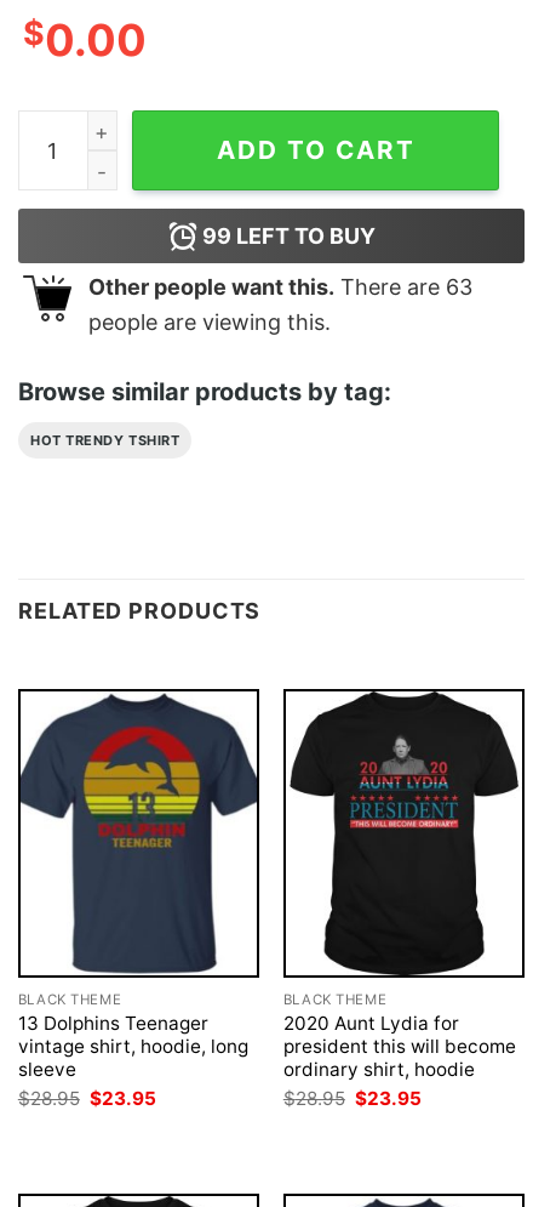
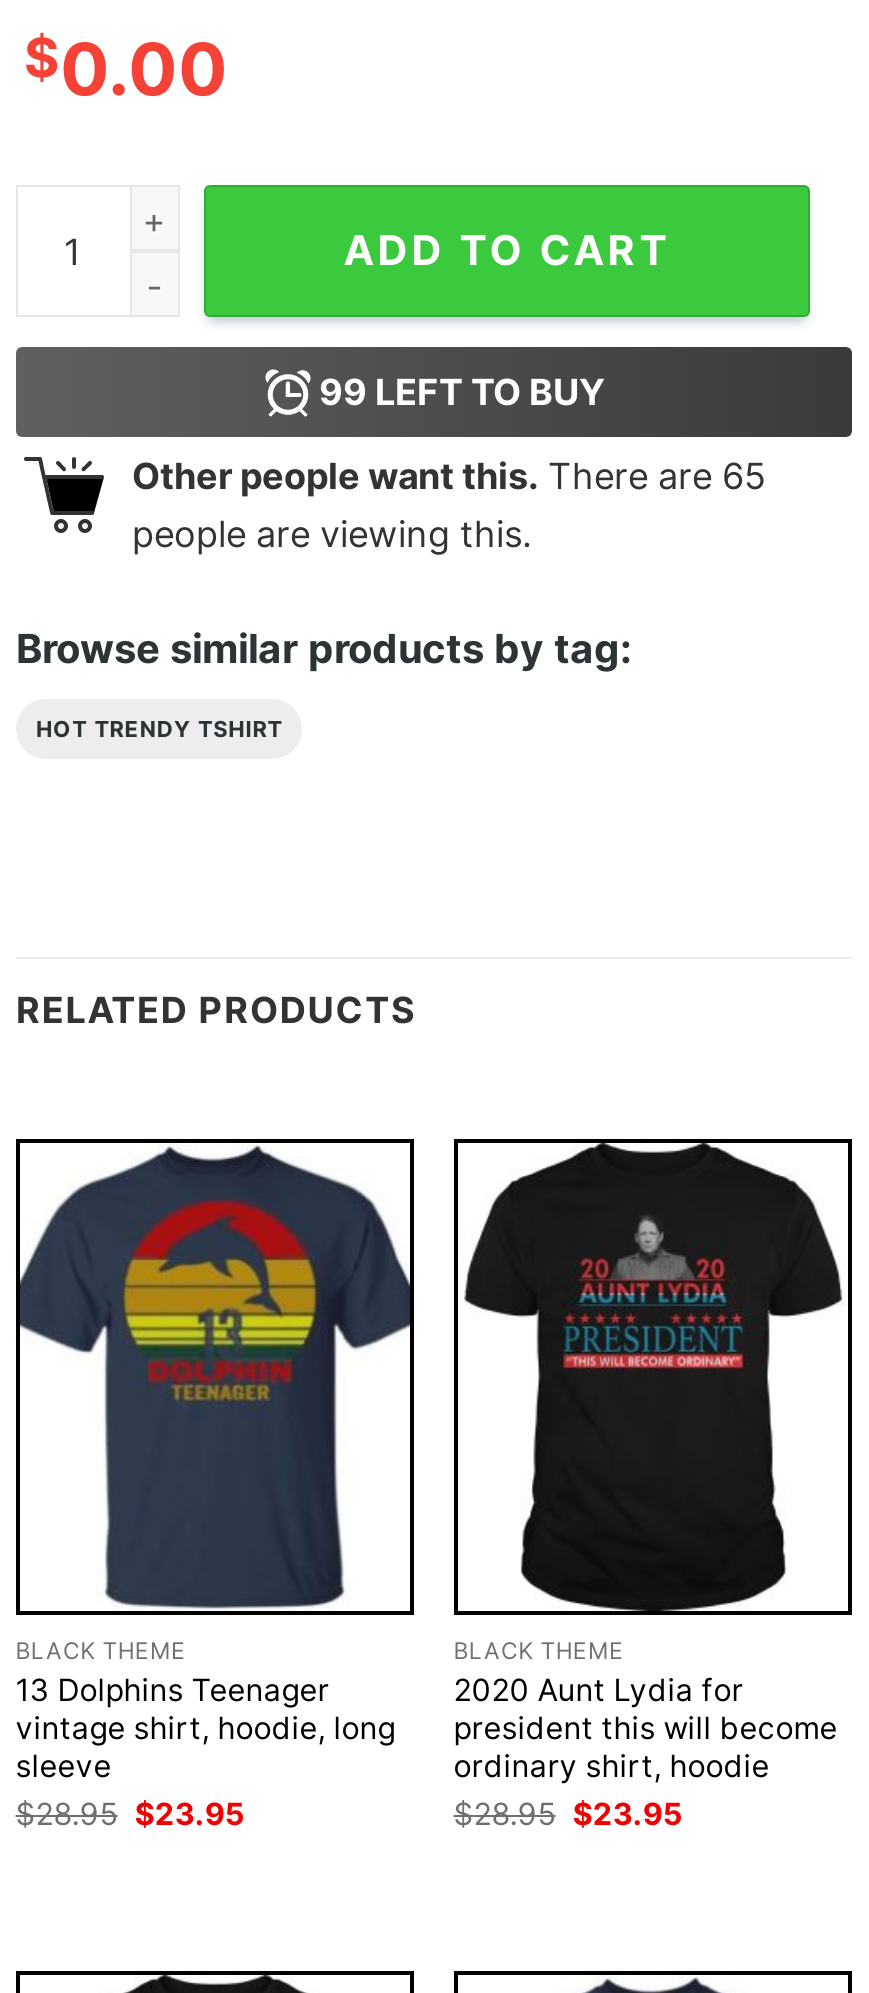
[88,275,472,300] Other people want this. There are 63 -> [132,456,766,498] Other people want this. There are 65

